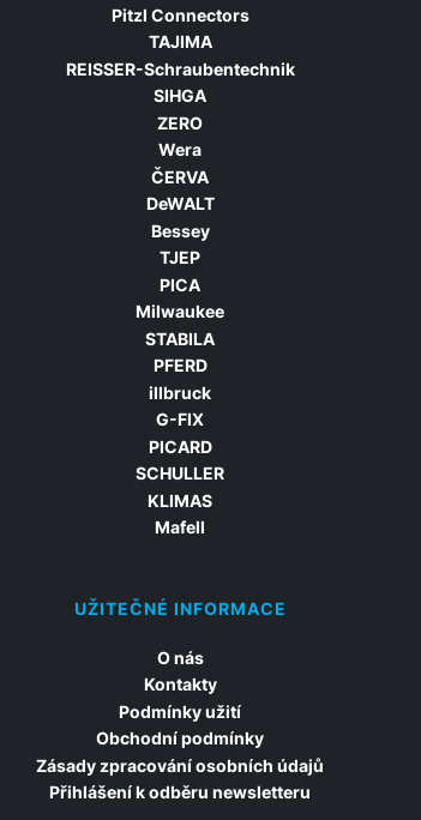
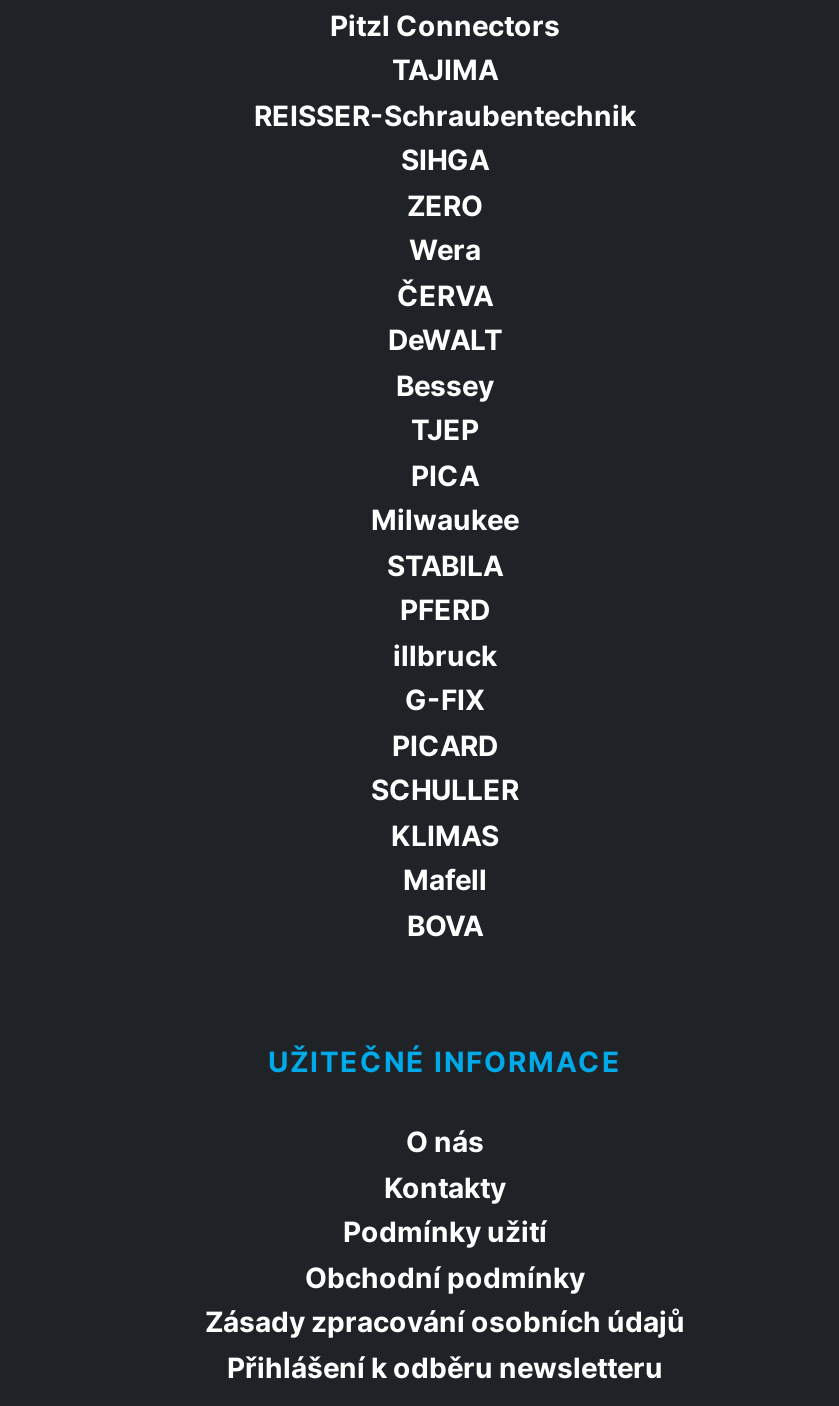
none -> [407,907,483,941] BOVA

